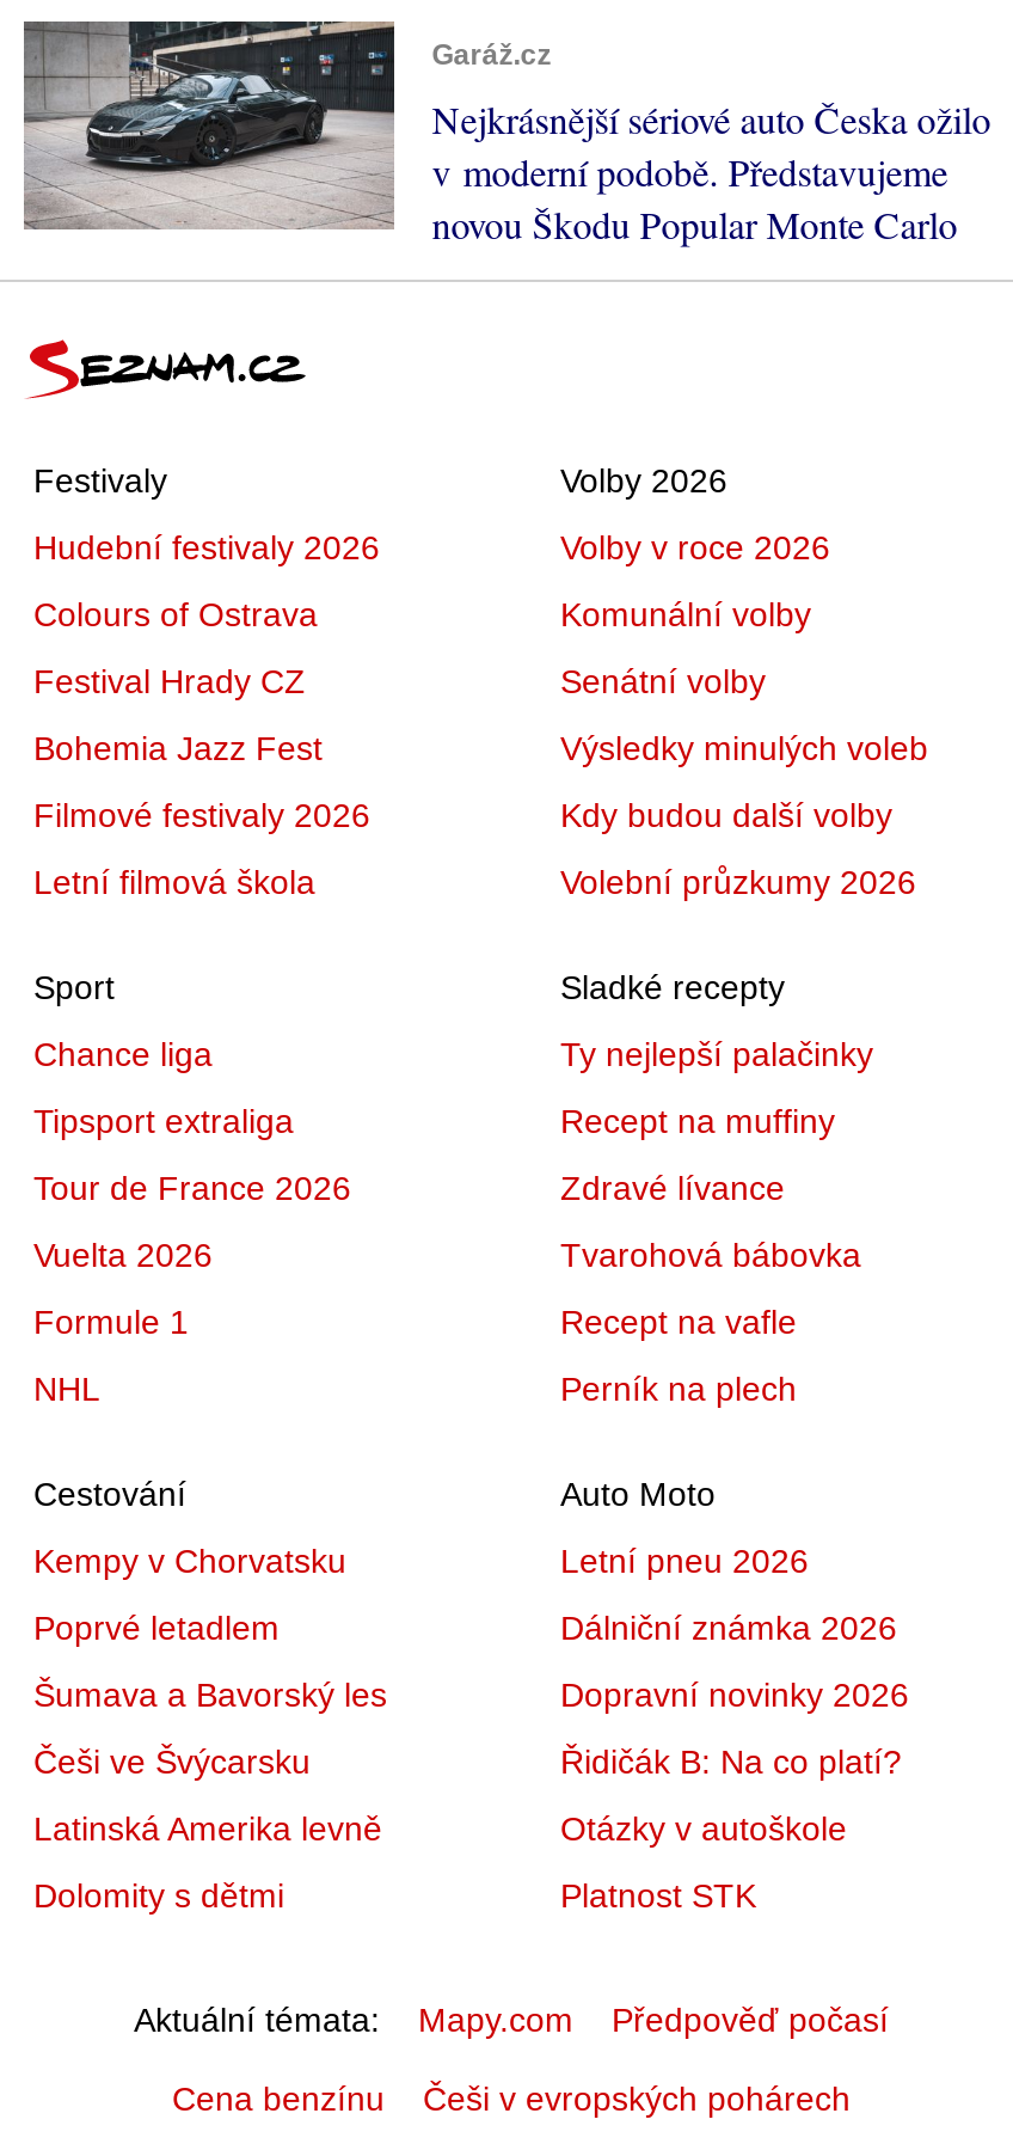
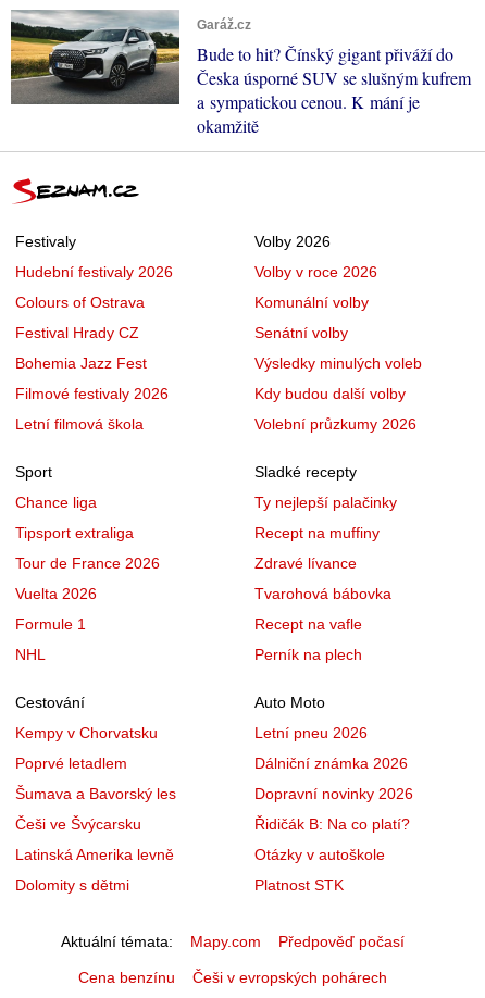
[22,20,991,249] [image] | Nejkrásnější sériové auto Česka ožilo | v moderní podobě. Představujeme | novou Škodu Popular Monte Carlo -> [10,10,471,137] [image] | Bude to hit? Čínský gigant přiváží do | Česka úsporné SUV se slušným kufrem | a sympatickou cenou. K mání je | okamžitě

